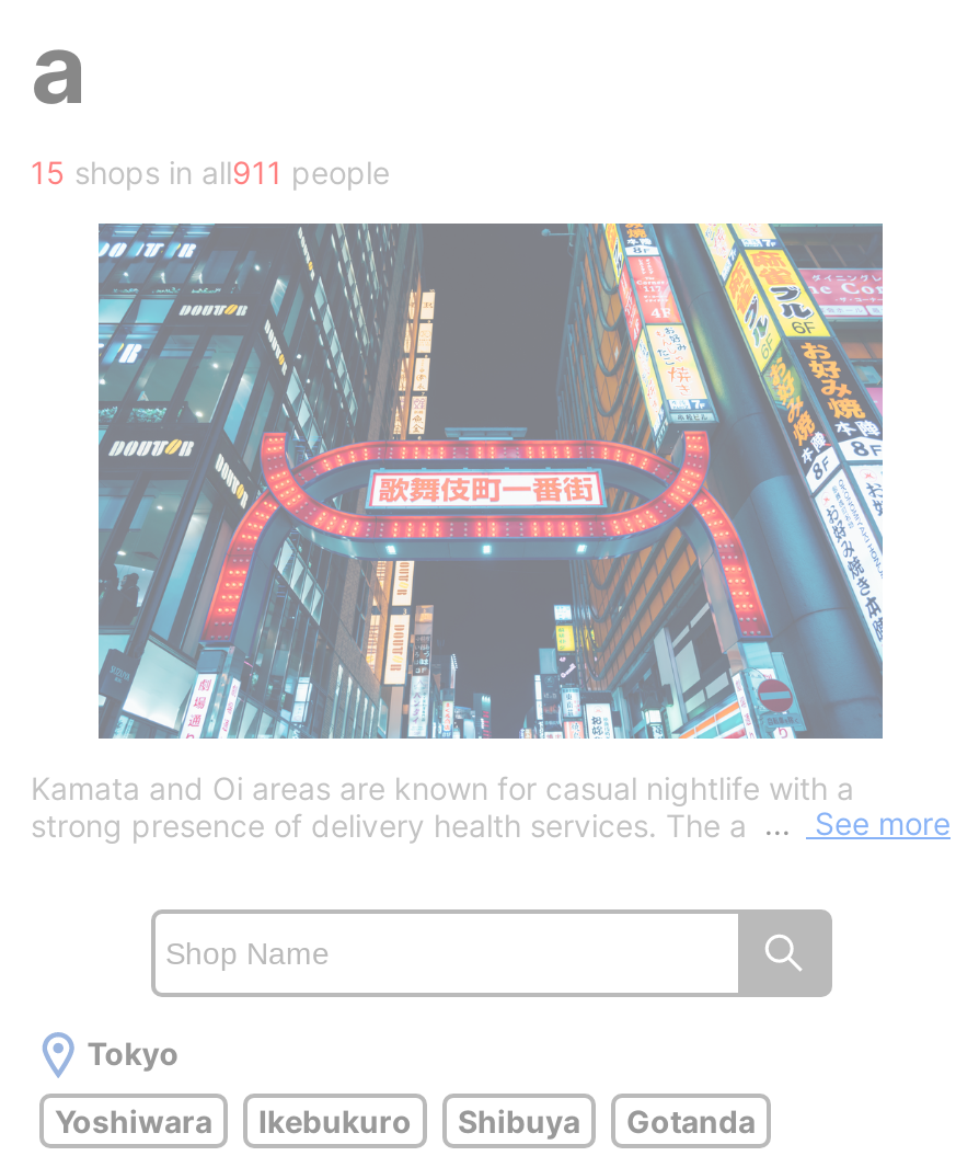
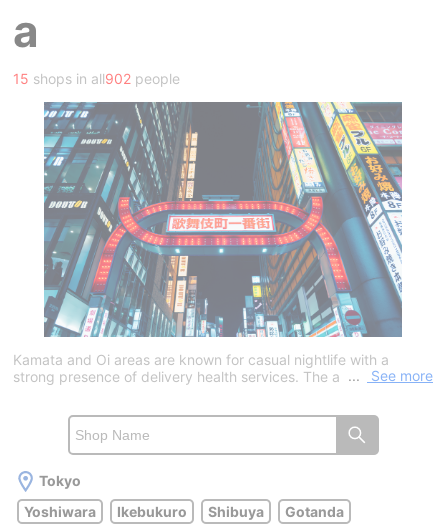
[31,153,390,191] 15 shops in all911 people -> [13,70,180,87] 15 shops in all902 people

